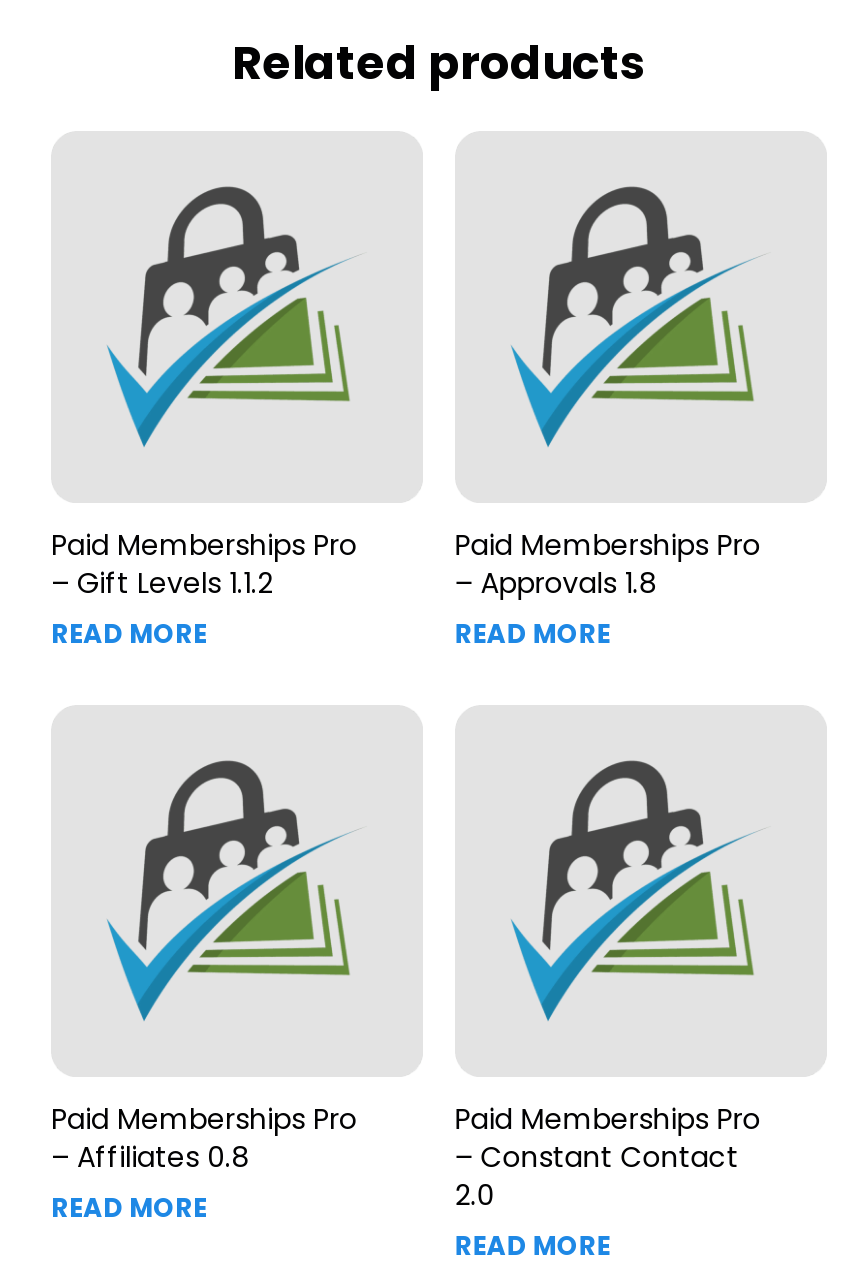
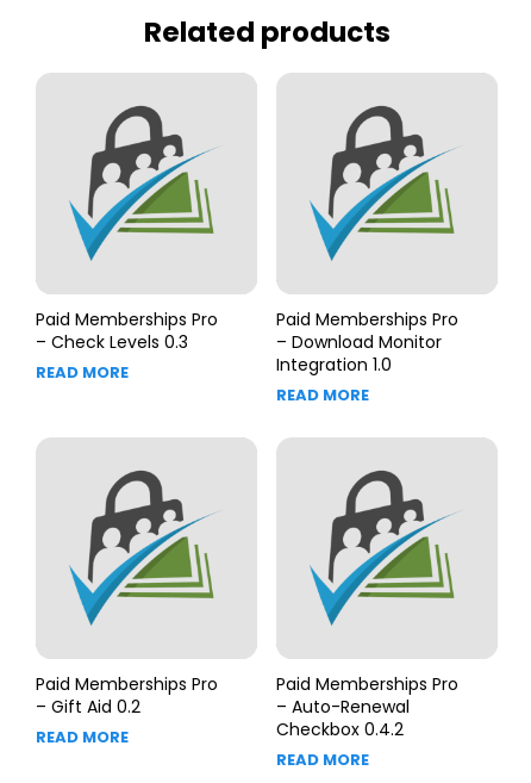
[51,563,273,603] – Gift Levels 1.1.2 -> [36,330,188,354] – Check Levels 0.3
[455,563,657,603] – Approvals 1.8 -> [276,330,441,376] – Download Monitor | Integration 1.0
[51,1137,249,1177] – Affiliates 0.8 -> [36,695,140,719] – Gift Aid 0.2
[455,1137,739,1215] – Constant Contact | 2.0 -> [276,695,409,742] – Auto-Renewal | Checkbox 0.4.2

